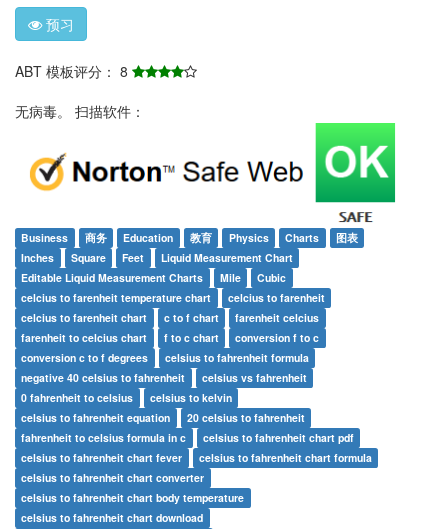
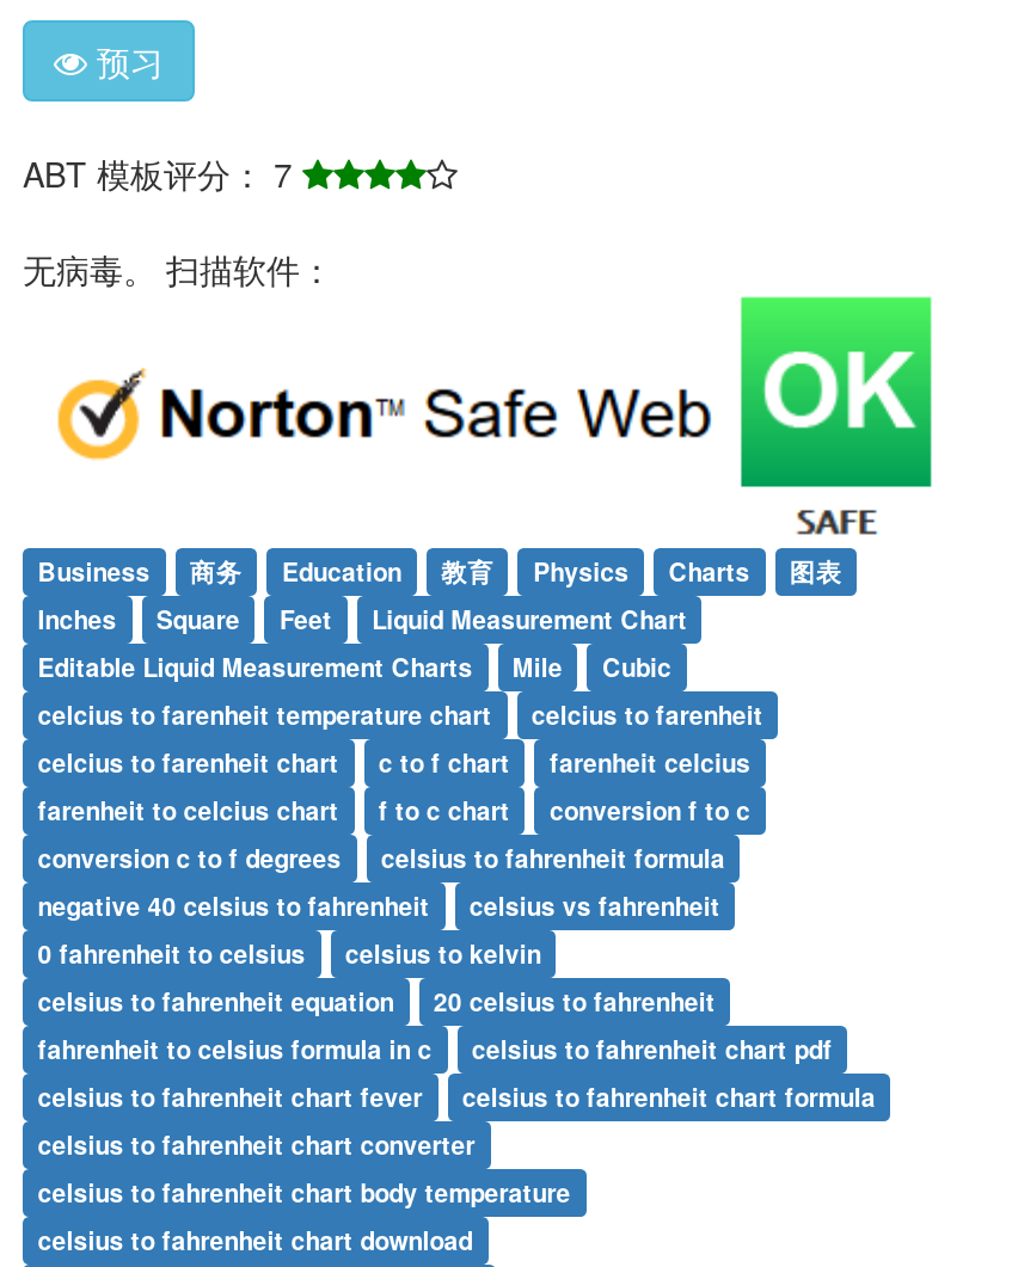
[15,61,132,81] ABT 模板评分： 8 -> [23,150,302,198] ABT 模板评分： 7

